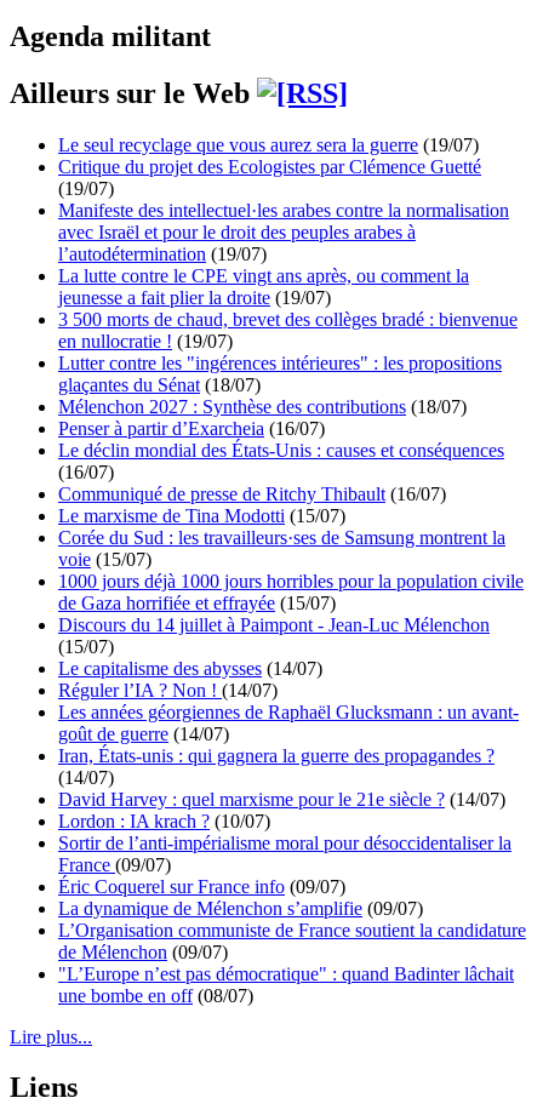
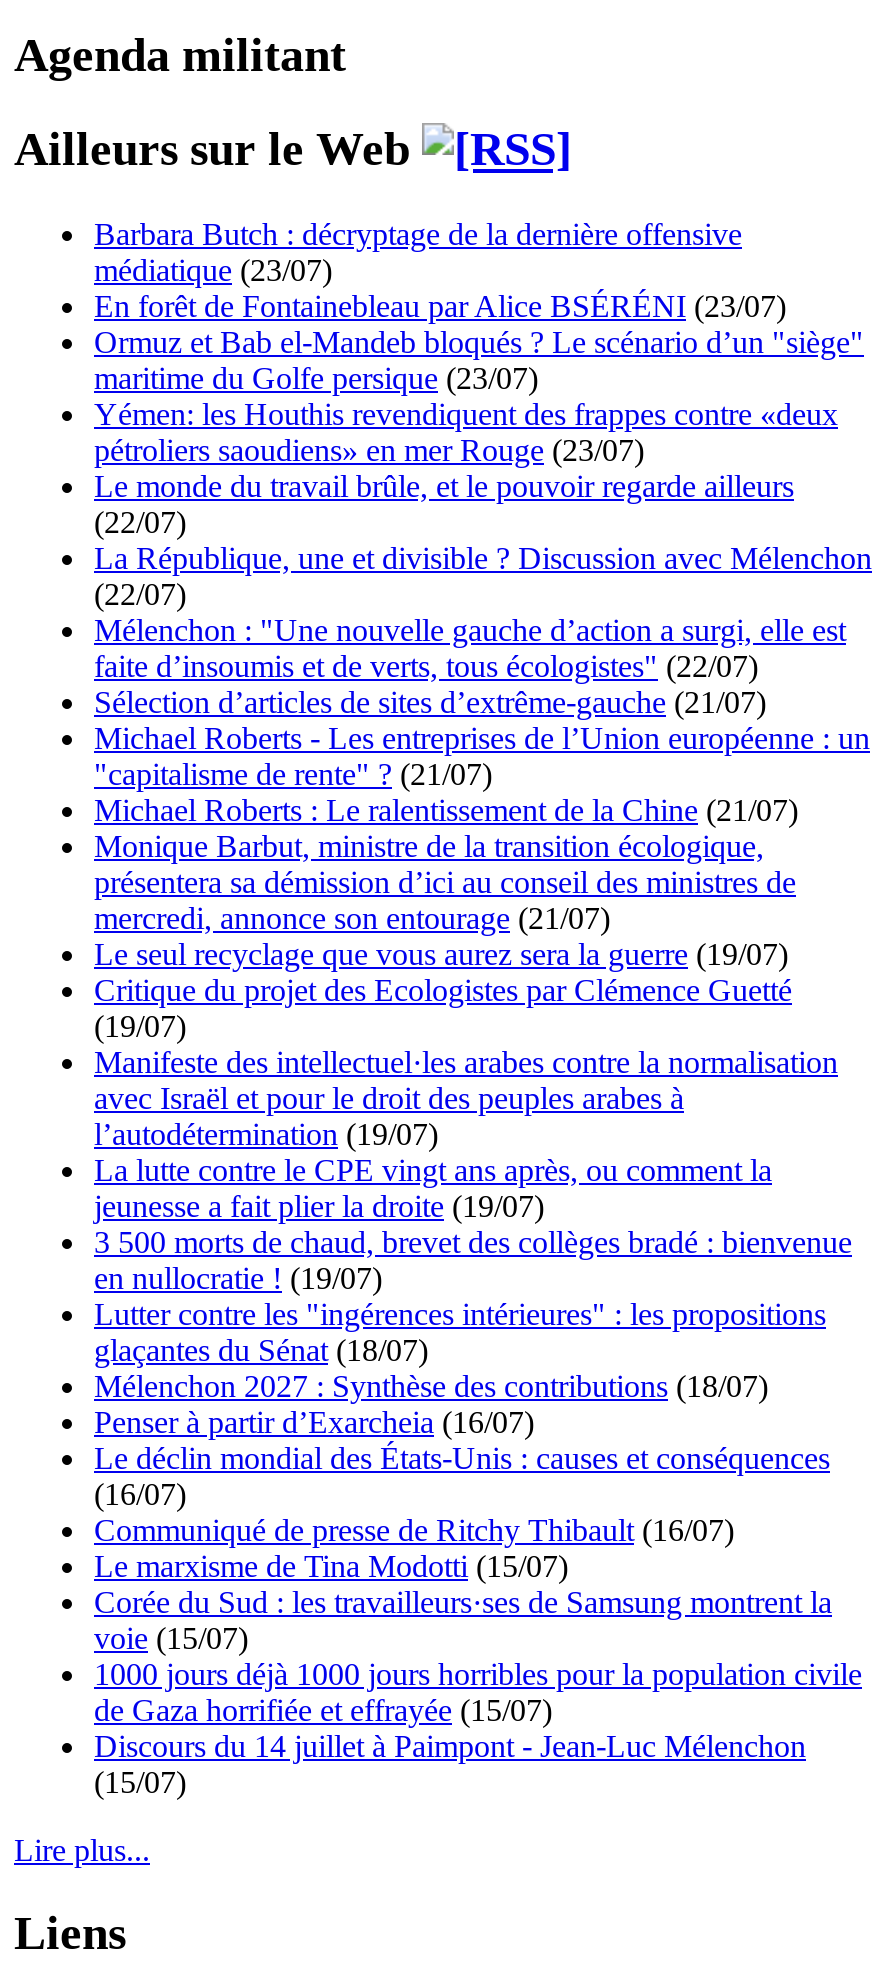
none -> [94,216,872,934] Barbara Butch : décryptage de la dernière offensive | médiatique (23/07) | En forêt de Fontainebleau par Alice BSÉRÉNI (23/07) | Ormuz et Bab el-Mandeb bloqués ? Le scénario d’un "siège" | maritime du Golfe persique (23/07) | Yémen: les Houthis revendiquent des frappes contre «deux | pétroliers saoudiens» en mer Rouge (23/07) | Le monde du travail brûle, et le pouvoir regarde ailleurs | (22/07) | La République, une et divisible ? Discussion avec Mélenchon | (22/07) | Mélenchon : "Une nouvelle gauche d’action a surgi, elle est | faite d’insoumis et de verts, tous écologistes" (22/07) | Sélection d’articles de sites d’extrême-gauche (21/07) | Michael Roberts - Les entreprises de l’Union européenne : un | "capitalisme de rente" ? (21/07) | Michael Roberts : Le ralentissement de la Chine (21/07) | Monique Barbut, ministre de la transition écologique, | présentera sa démission d’ici au conseil des ministres de | mercredi, annonce son entourage (21/07)
moved [58,134,524,656] -> [94,936,862,1798]: Le seul recyclage que vous aurez sera la guerre (19/07) | Critique du projet des Ecologistes par Clémence Guetté | (19/07) | ... | Discours du 14 juillet à Paimpont - Jean-Luc Mélenchon | (15/07)
[58,657,526,1005] Le capitalisme des abysses (14/07) | Réguler l’IA ? Non ! (14/07) | Les années géorgiennes de Raphaël Glucksmann : un avant- | goût de guerre (14/07) | Iran, États-unis : qui gagnera la guerre des propagandes ? | (14/07) | David Harvey : quel marxisme pour le 21e siècle ? (14/07) | Lordon : IA krach ? (10/07) | Sortir de l’anti-impérialisme moral pour désoccidentaliser la | France (09/07) | Éric Coquerel sur France info (09/07) | La dynamique de Mélenchon s’amplifie (09/07) | L’Organisation communiste de France soutient la candidature | de Mélenchon (09/07) | "L’Europe n’est pas démocratique" : quand Badinter lâchait | une bombe en off (08/07) -> none

